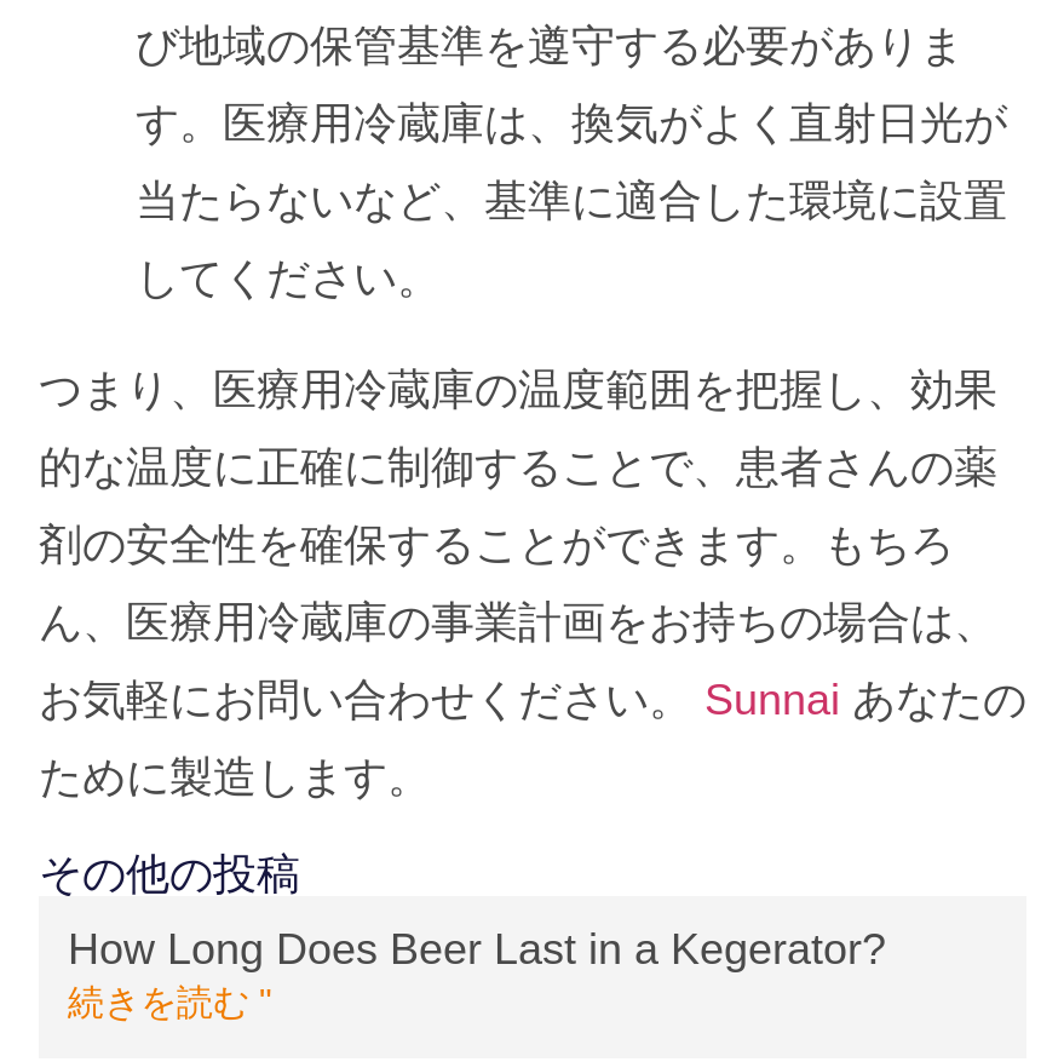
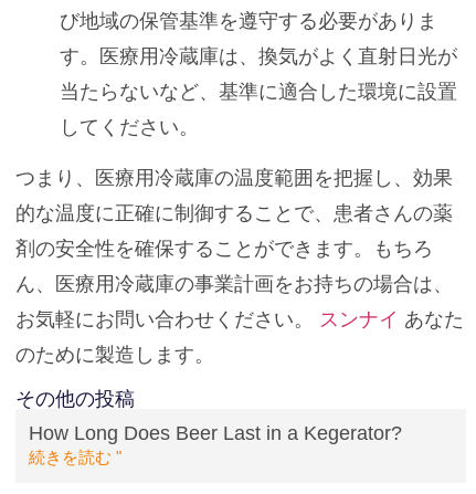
[39,676,1026,725] お気軽にお問い合わせください。Sunnaiあなたの -> [15,309,464,331] お気軽にお問い合わせください。スンナイあなた
[39,754,431,802] ために製造します。 -> [15,344,214,366] のために製造します。

